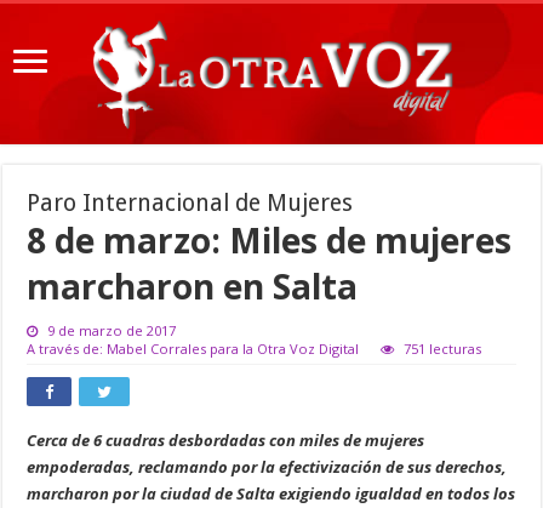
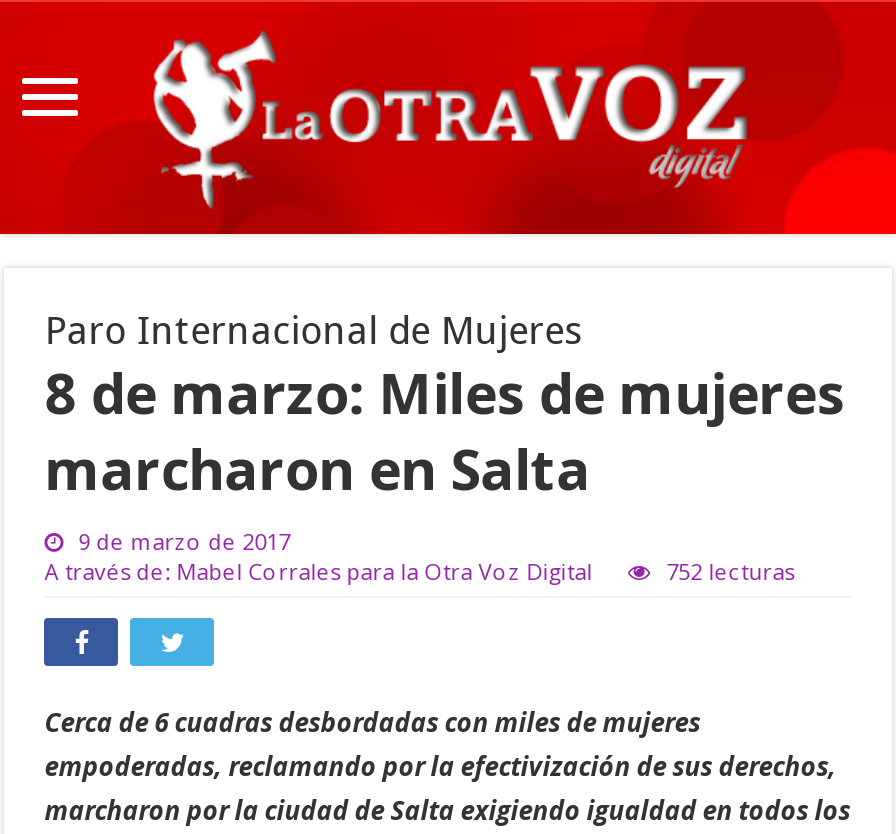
[404,340,481,358] 751 lecturas -> [666,556,794,586] 752 lecturas

